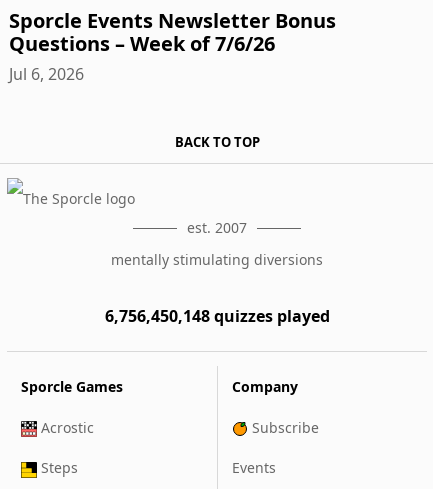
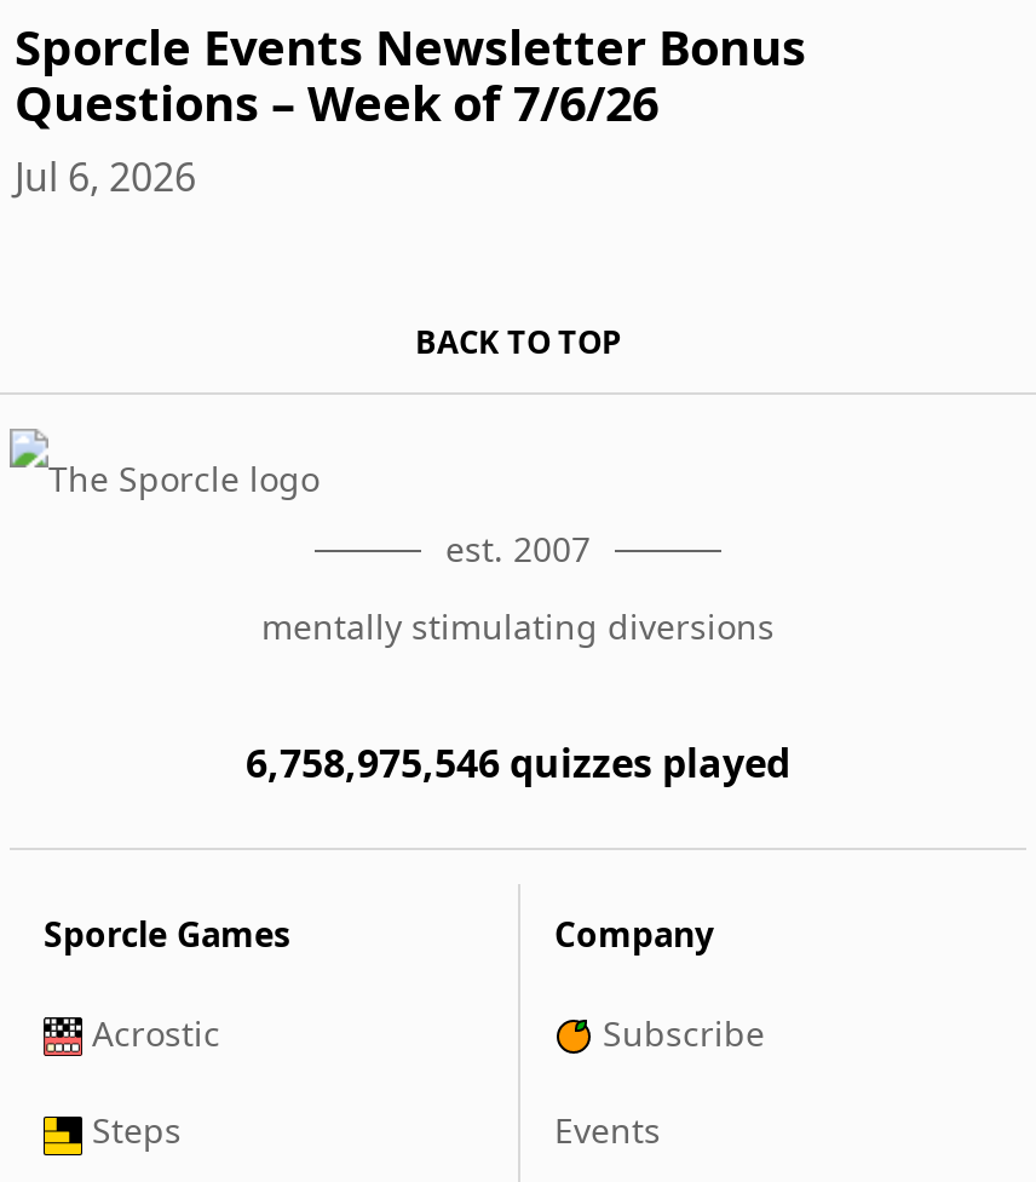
[104,305,329,327] 6,756,450,148 quizzes played -> [246,736,790,789] 6,758,975,546 quizzes played

